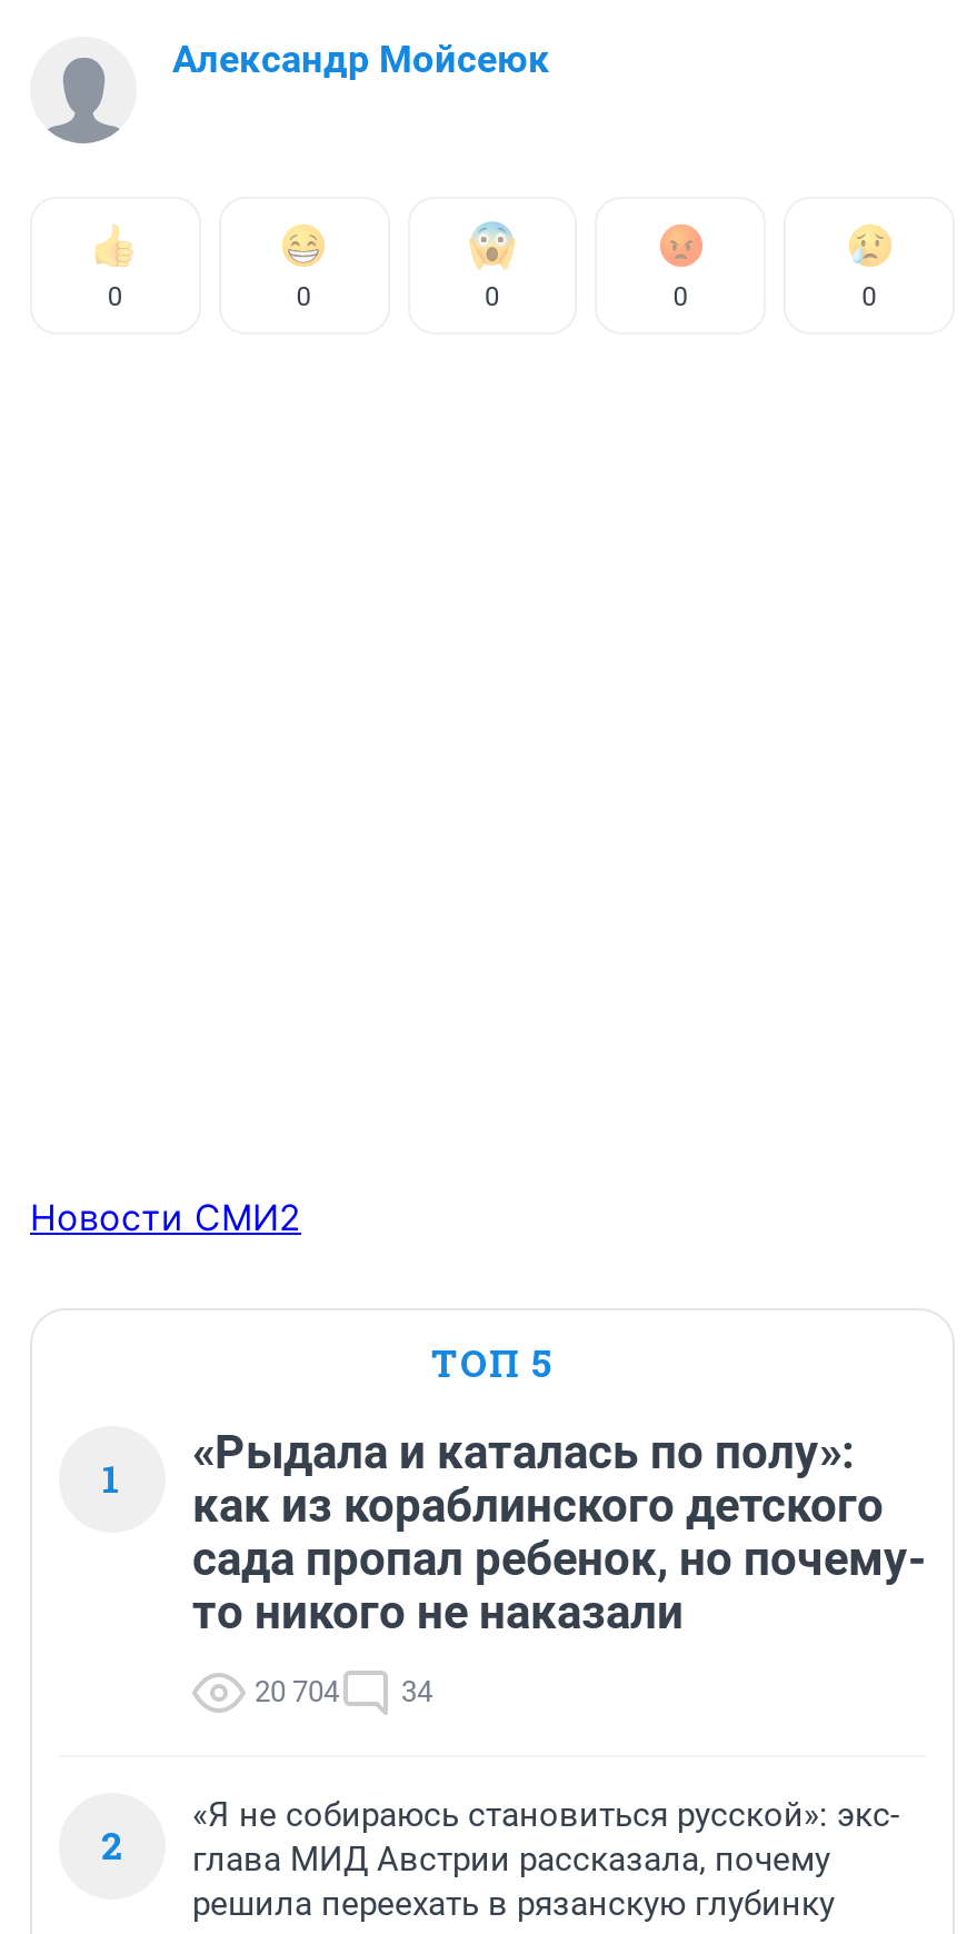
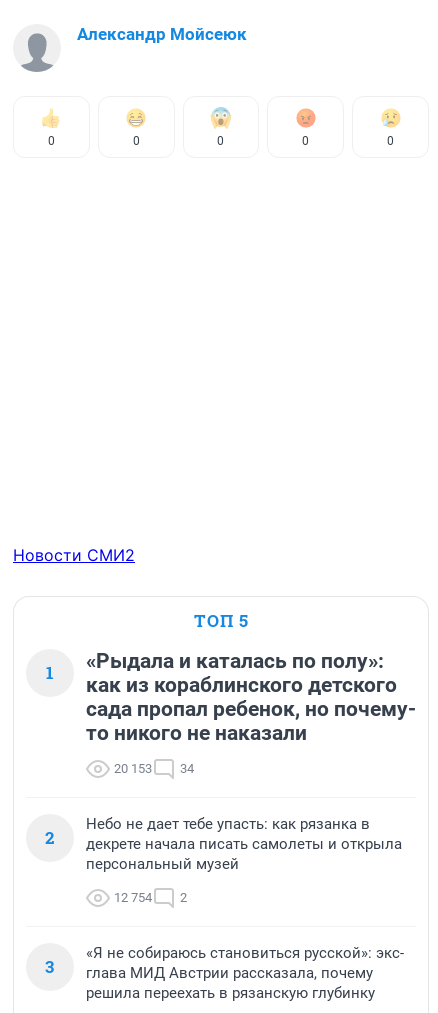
[255,1674,432,1708] 20 704 34 -> [114,761,194,776] 20 153 34
none -> [45,815,402,978] Небо не дает тебе упасть: как рязанка в | декрете начала писать самолеты и открыла | персональный музей | 12 754 | 2 | 3

